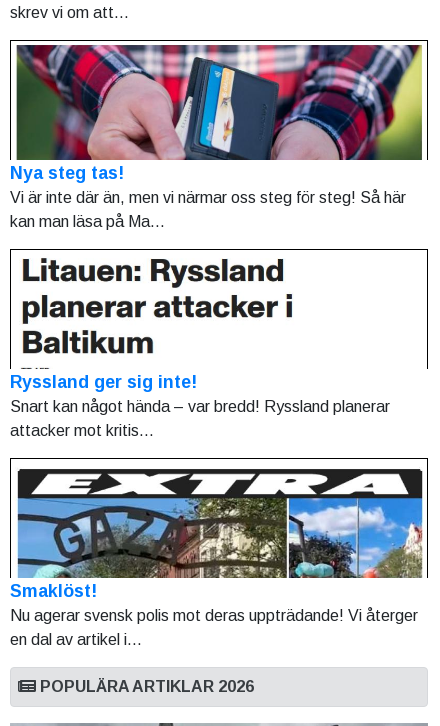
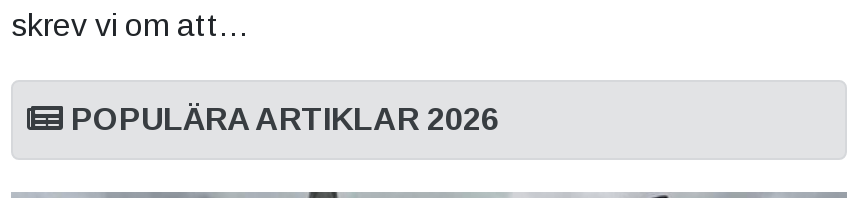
[9,39,429,230] [image] | Nya steg tas! | Vi är inte där än, men vi närmar oss steg för steg! Så här | kan man läsa på Ma... -> none
[10,248,403,439] [image] | Ryssland ger sig inte! | Snart kan något hända – var bredd! Ryssland planerar | attacker mot kritis... -> none
[10,457,428,648] [image] | Smaklöst! | Nu agerar svensk polis mot deras uppträdande! Vi återger | en dal av artikel i... -> none

